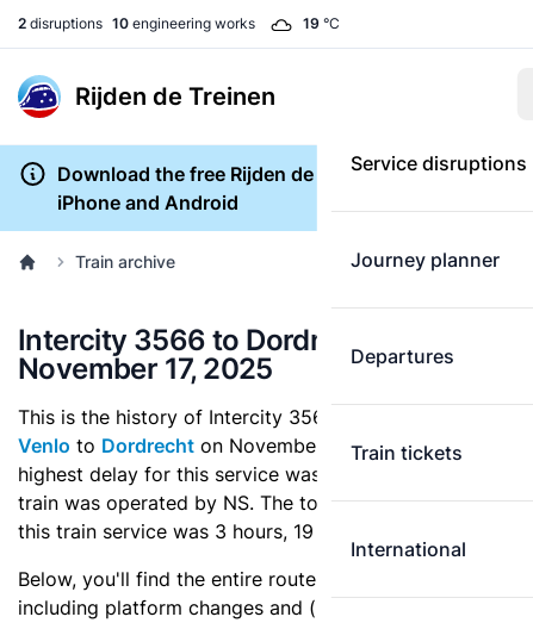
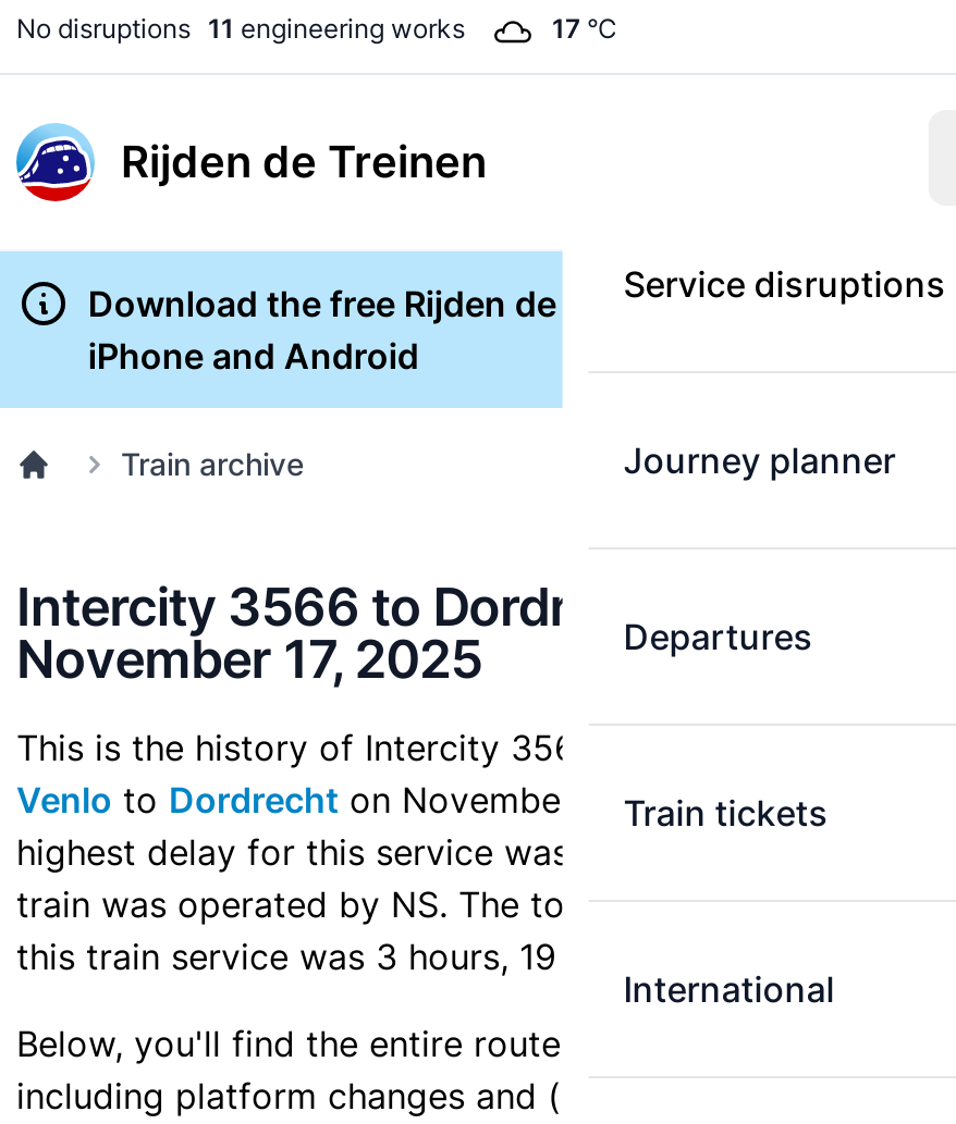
[18,14,255,32] 2 disruptions 10 engineering works -> [16,12,465,45] No disruptions 11 engineering works
[303,14,340,32] 19 °C -> [552,12,617,45] 17 °C

